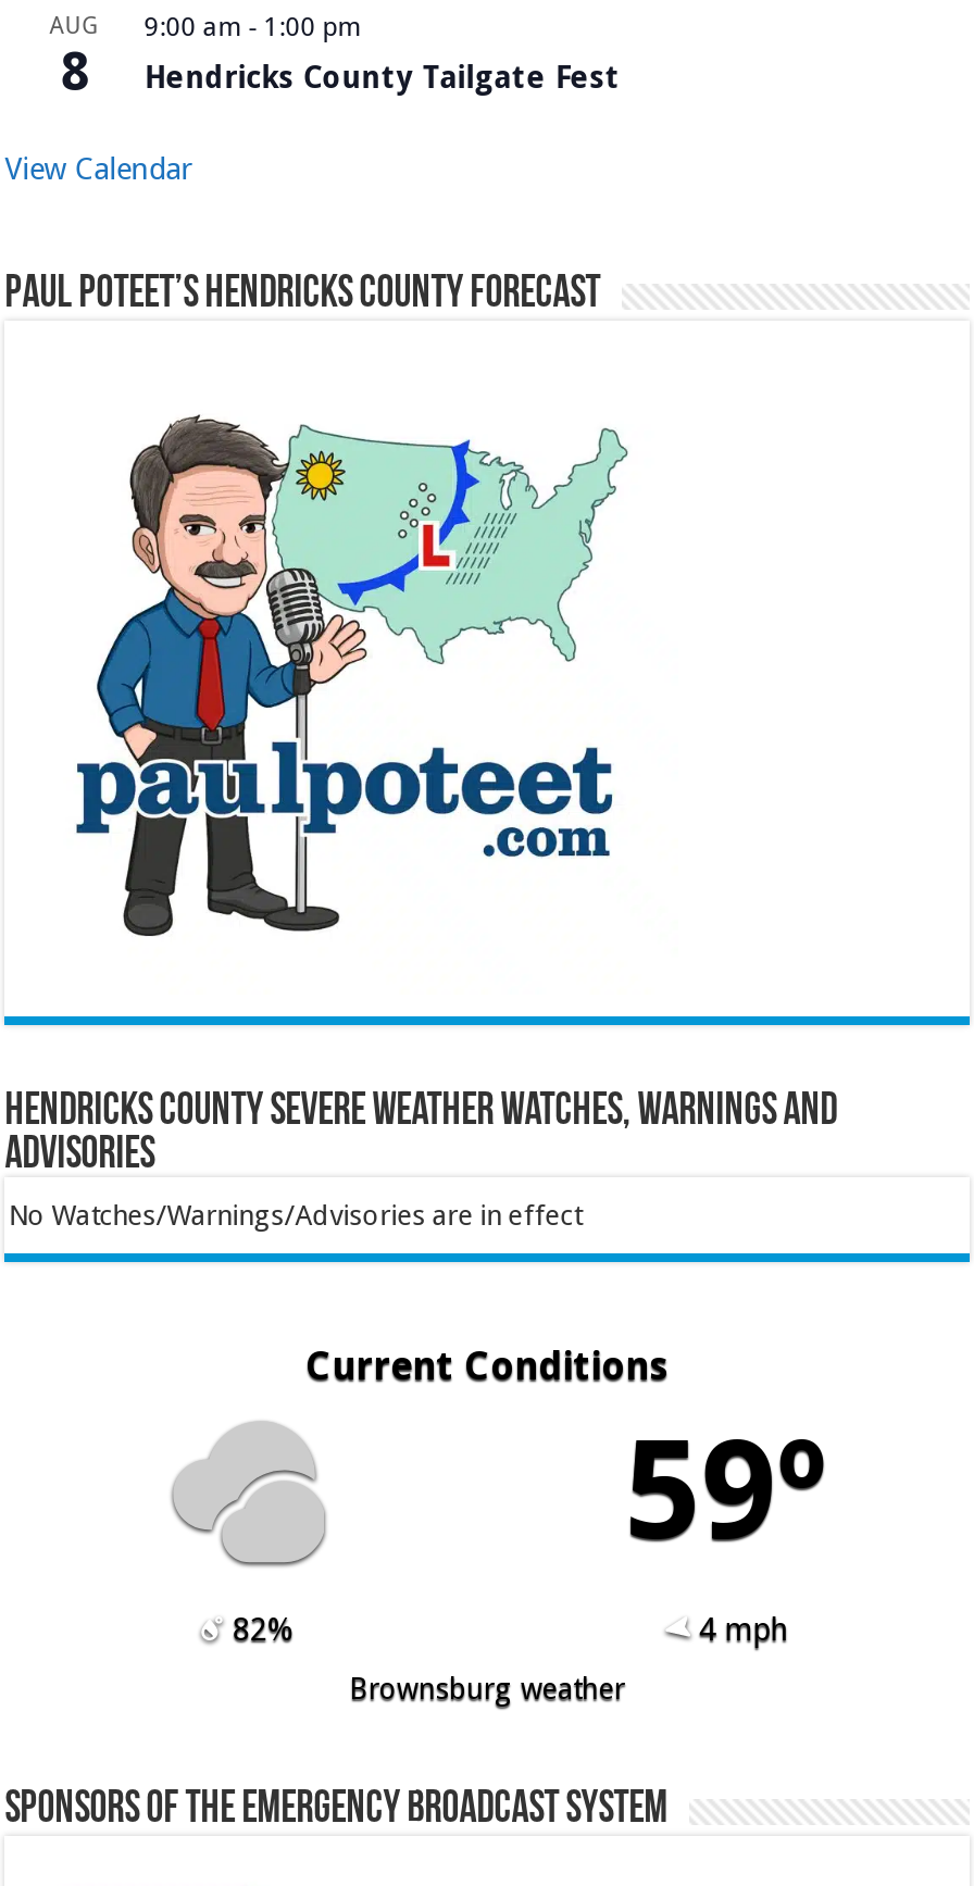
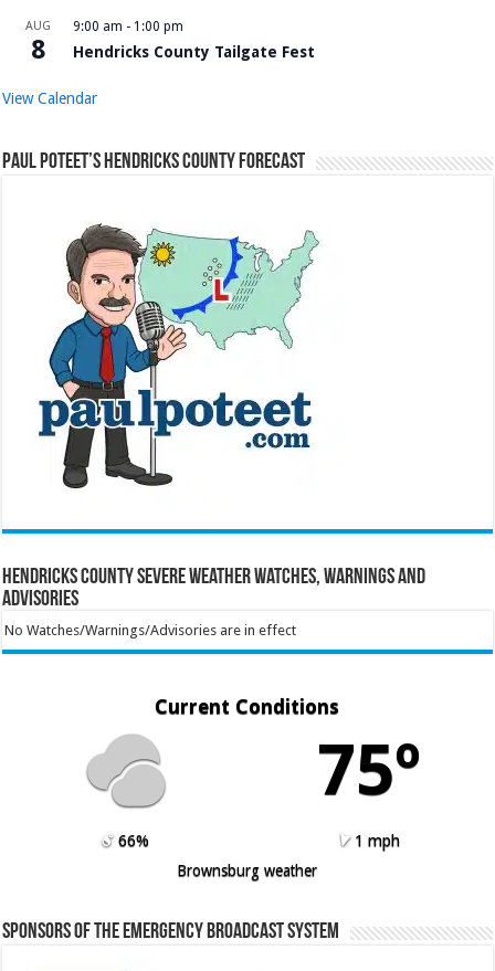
[233,1409,829,1646] 59º | 82% | 4 mph -> [118,729,421,849] 75º | 66% | 1 mph

